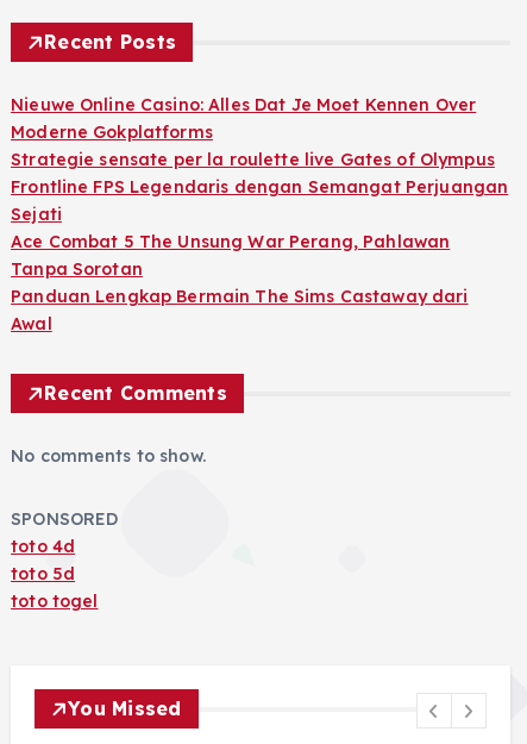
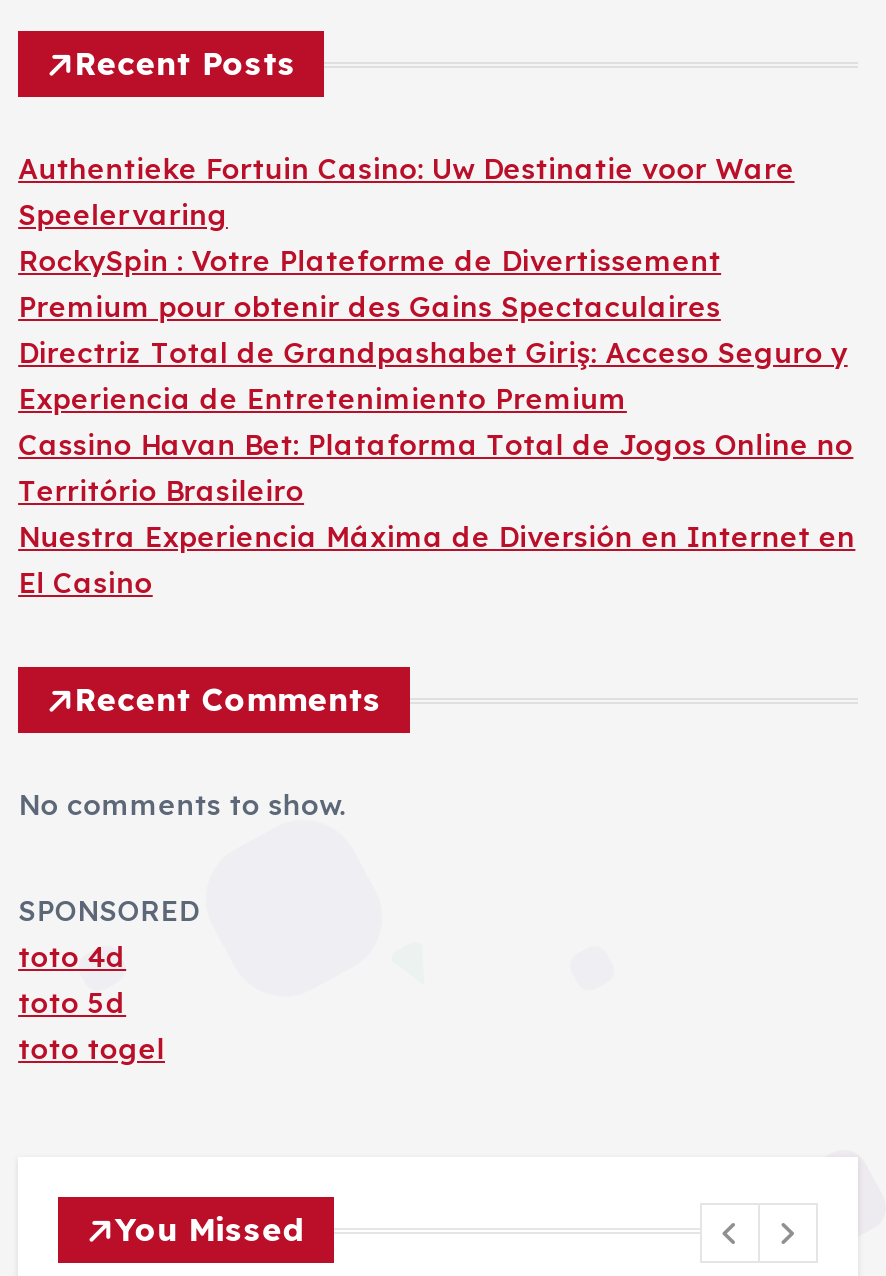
[11,94,508,335] Nieuwe Online Casino: Alles Dat Je Moet Kennen Over | Moderne Gokplatforms | Strategie sensate per la roulette live Gates of Olympus | Frontline FPS Legendaris dengan Semangat Perjuangan | Sejati | Ace Combat 5 The Unsung War Perang, Pahlawan | Tanpa Sorotan | Panduan Lengkap Bermain The Sims Castaway dari | Awal -> [18,151,855,601] Authentieke Fortuin Casino: Uw Destinatie voor Ware | Speelervaring | RockySpin : Votre Plateforme de Divertissement | Premium pour obtenir des Gains Spectaculaires | Directriz Total de Grandpashabet Giriş: Acceso Seguro y | Experiencia de Entretenimiento Premium | Cassino Havan Bet: Plataforma Total de Jogos Online no | Território Brasileiro | Nuestra Experiencia Máxima de Diversión en Internet en | El Casino

